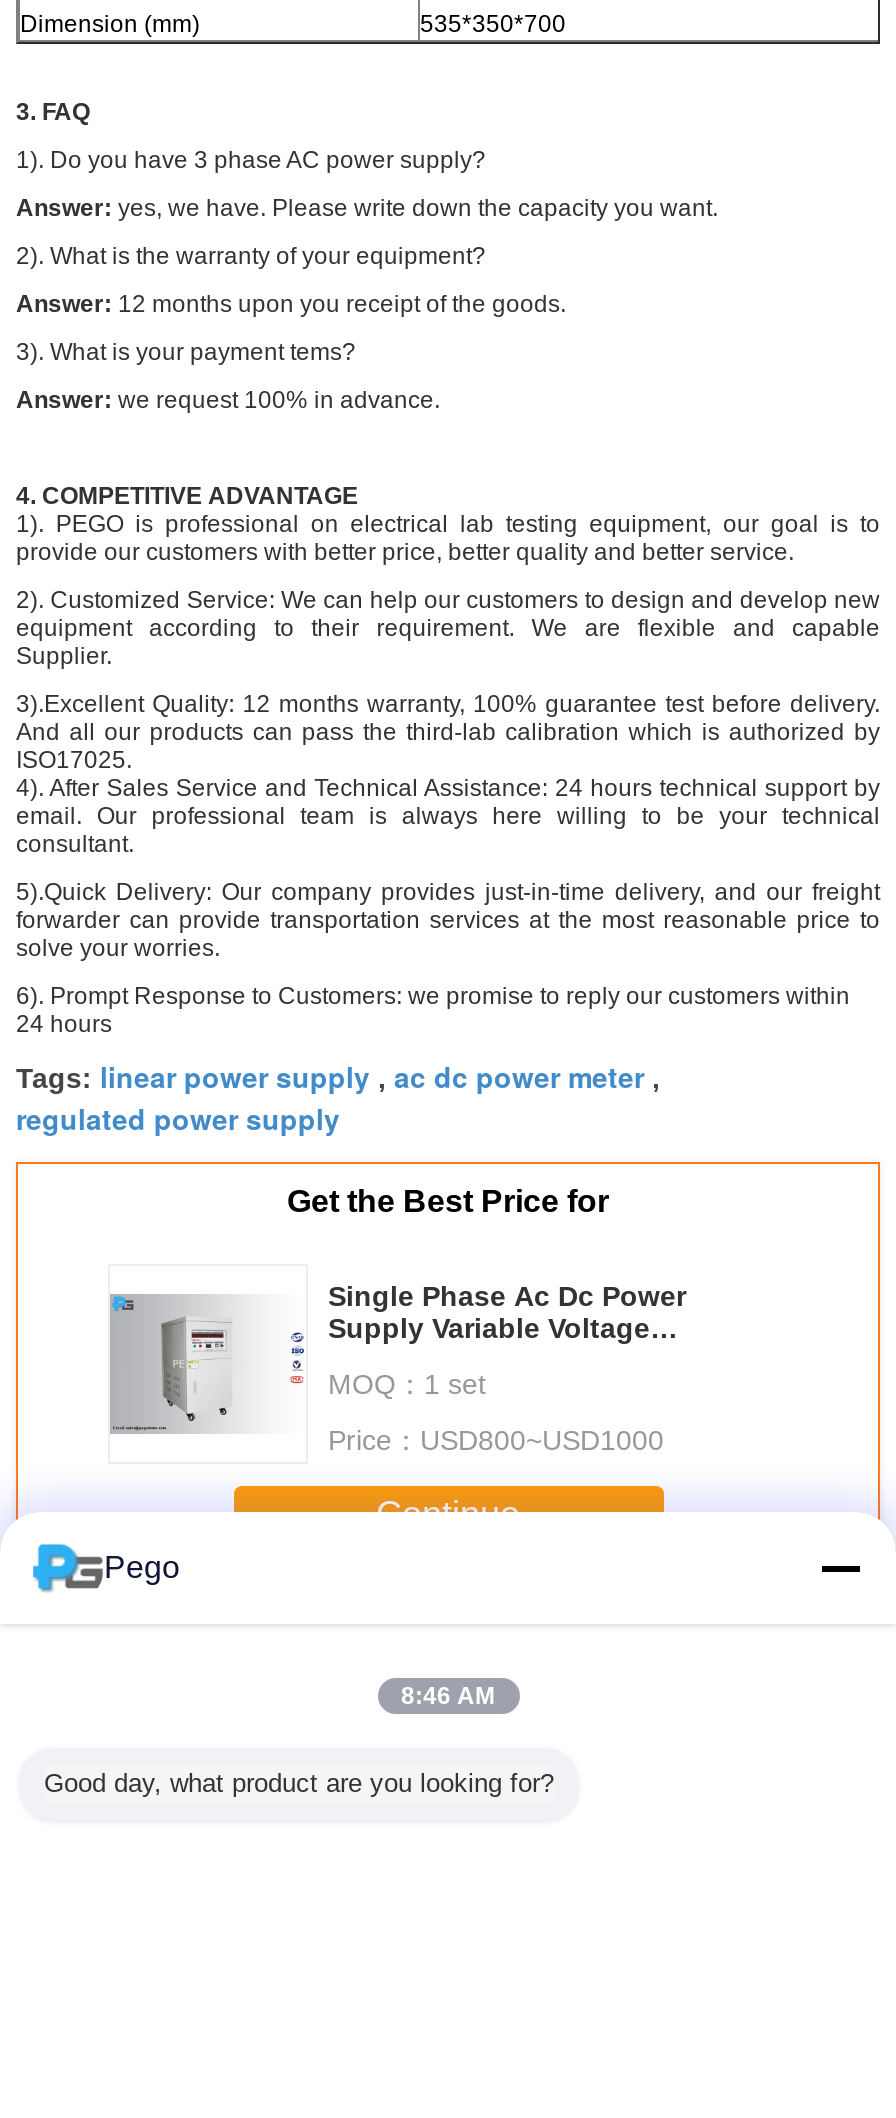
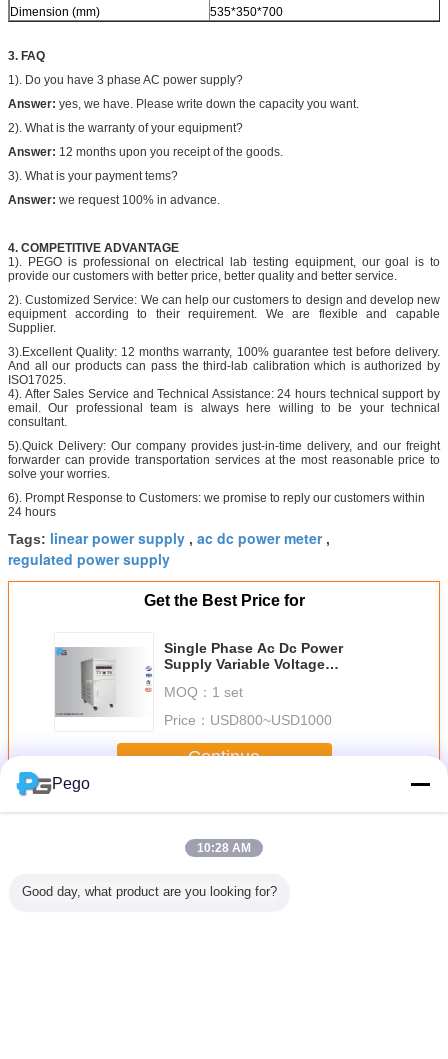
[401,1682,495,1710] 8:46 AM -> [197,841,251,855] 10:28 AM

